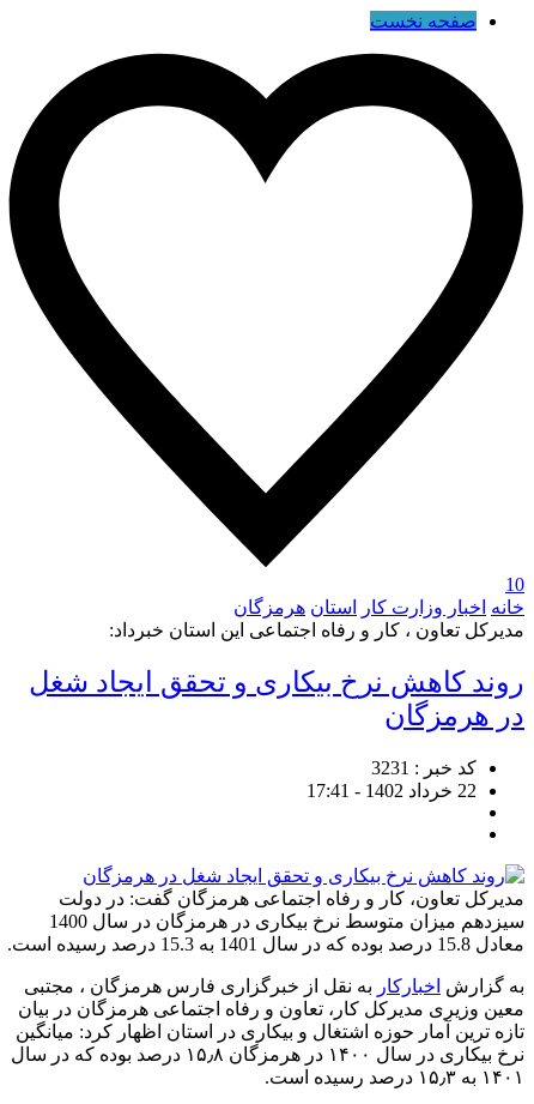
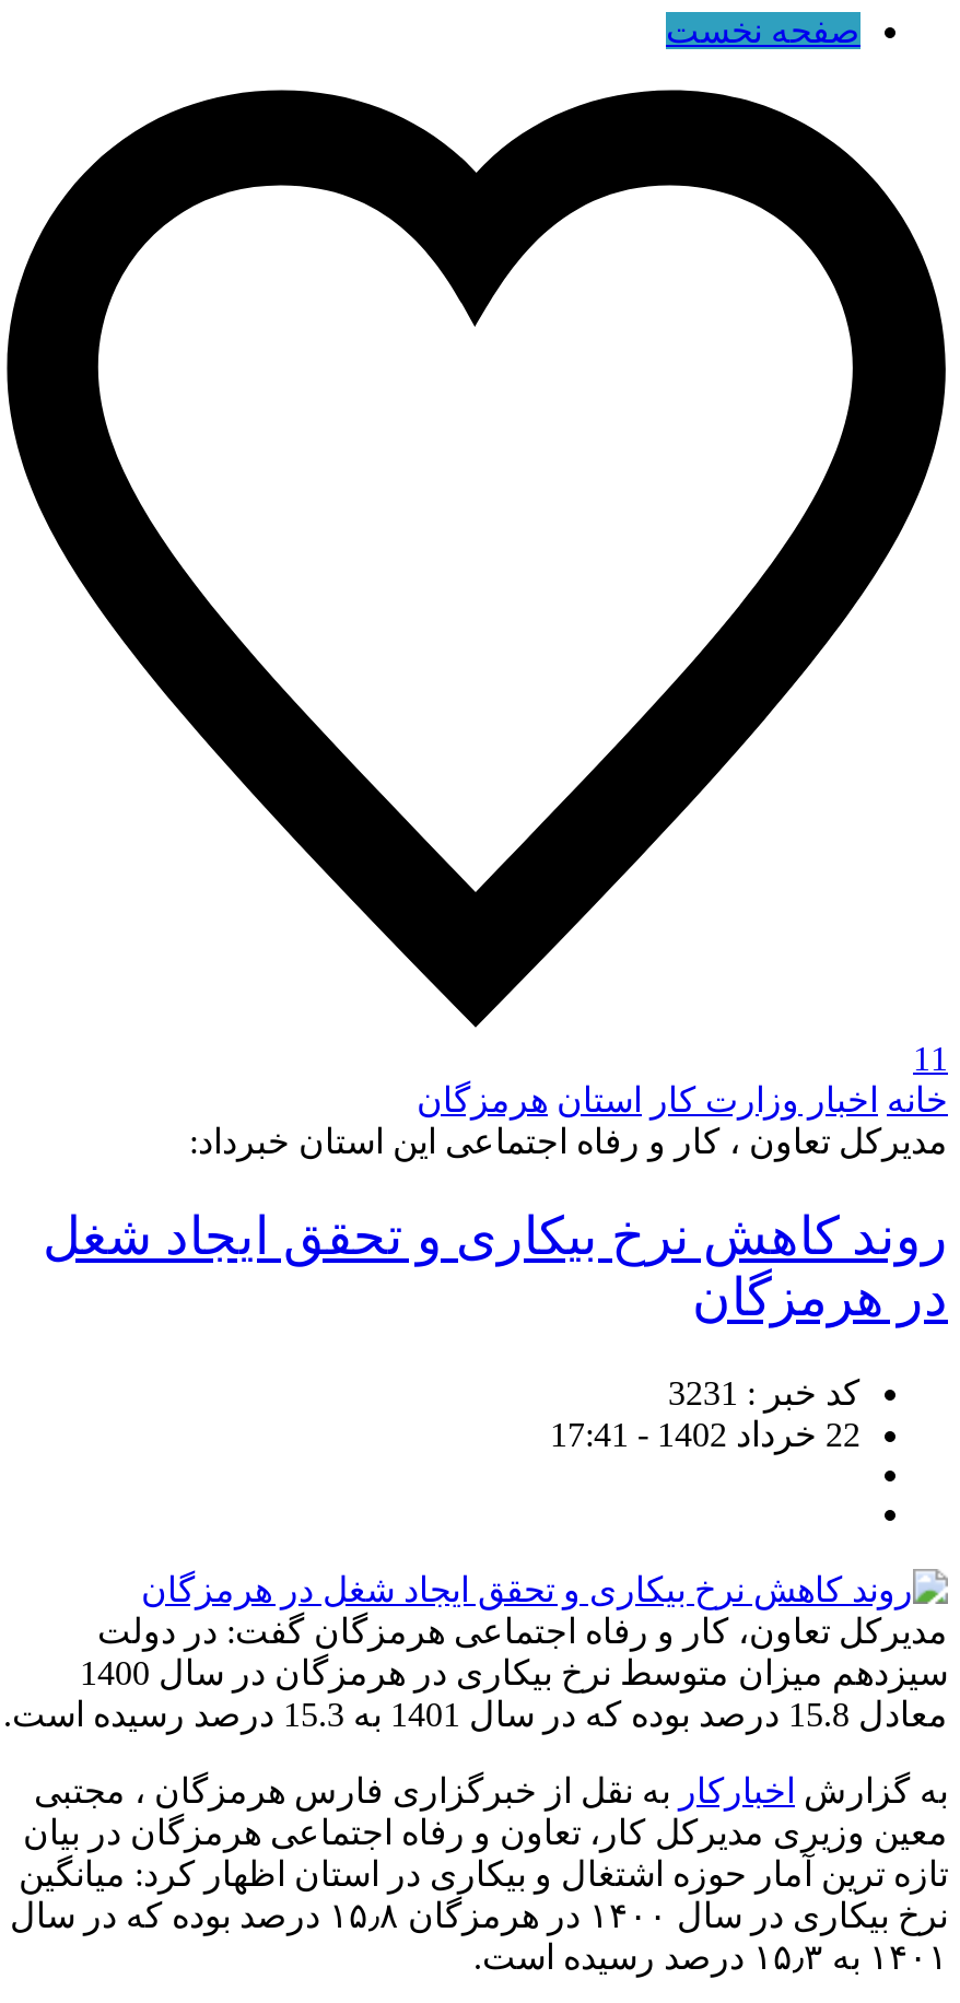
[505,574,524,595] 10 -> [913,1040,948,1077] 11

